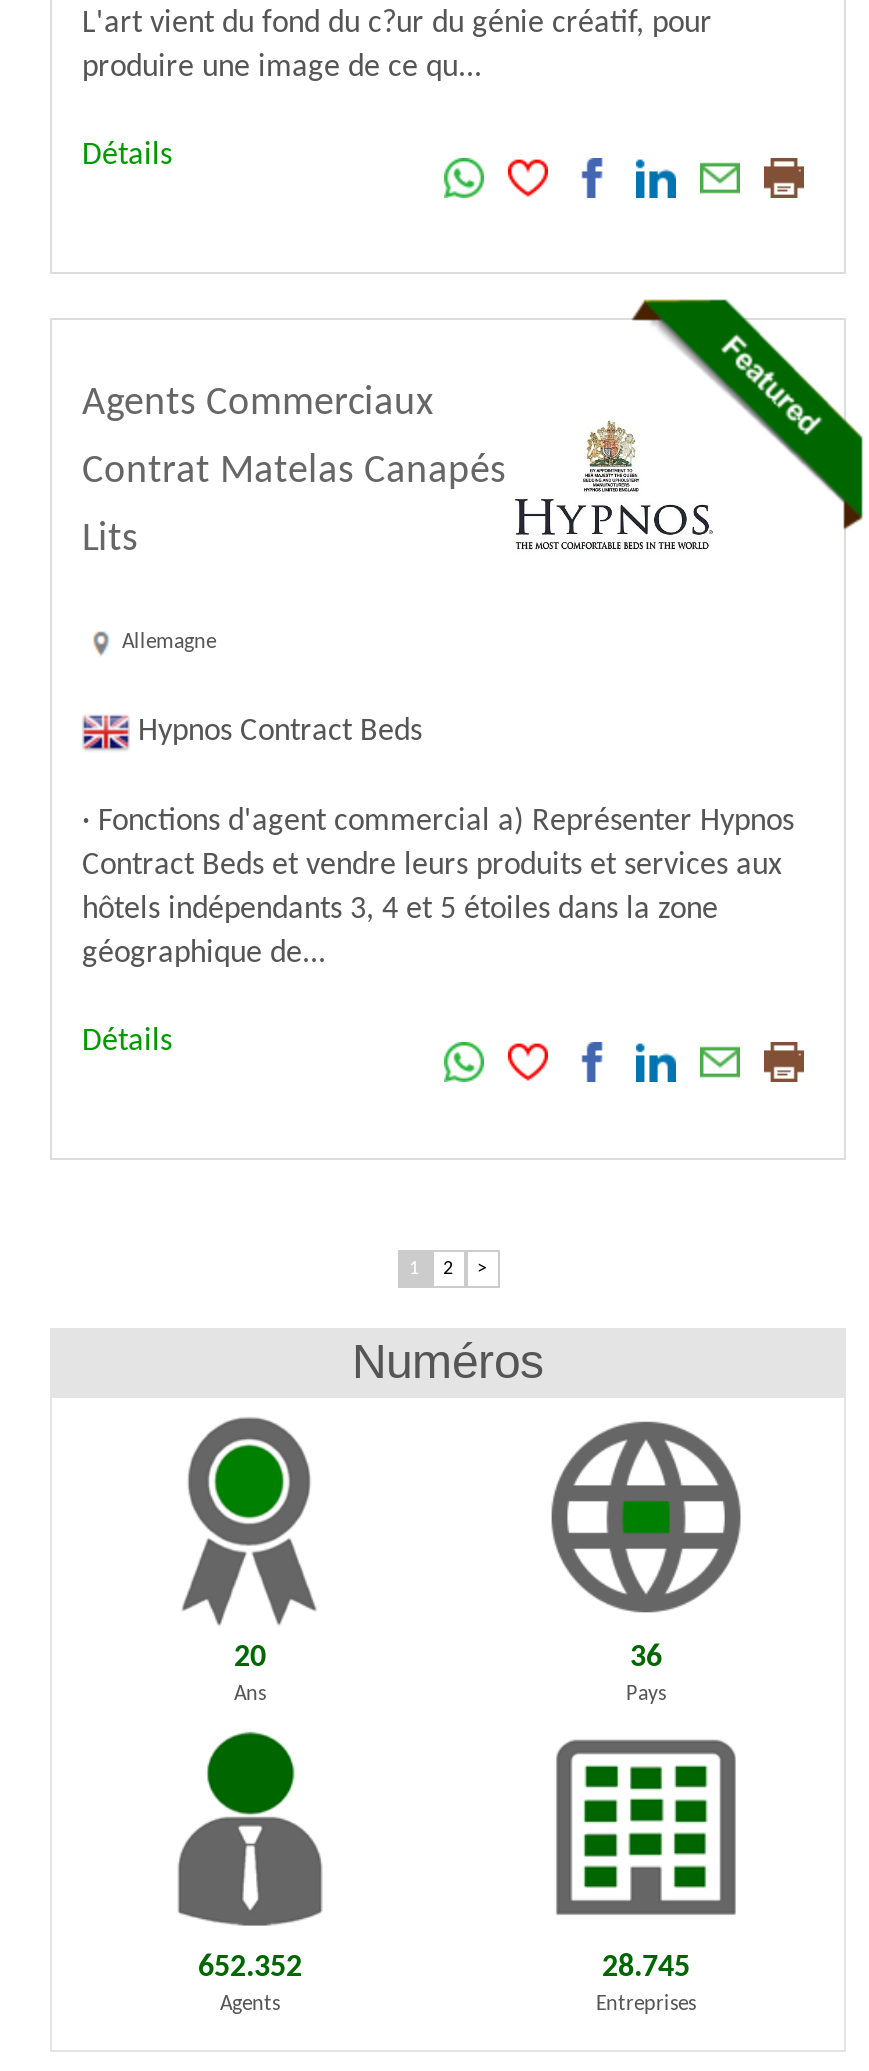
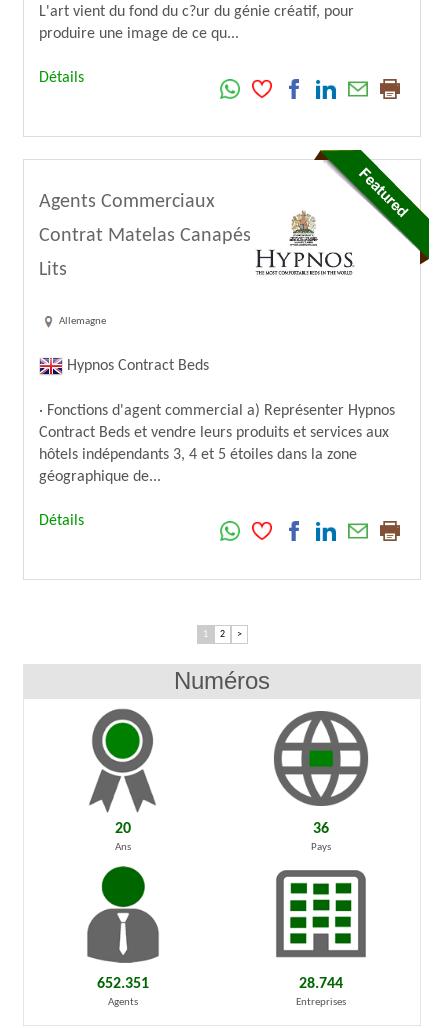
[198,1953,302,1985] 652.352 -> [97,976,149,992] 652.351
[602,1953,690,1985] 28.745 -> [299,976,343,992] 28.744

